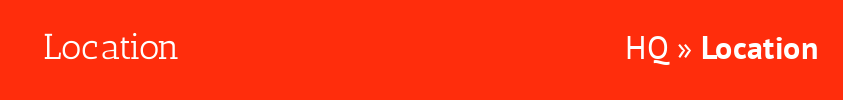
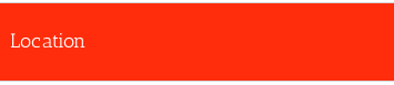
[625,27,819,67] HQ» Location -> none

